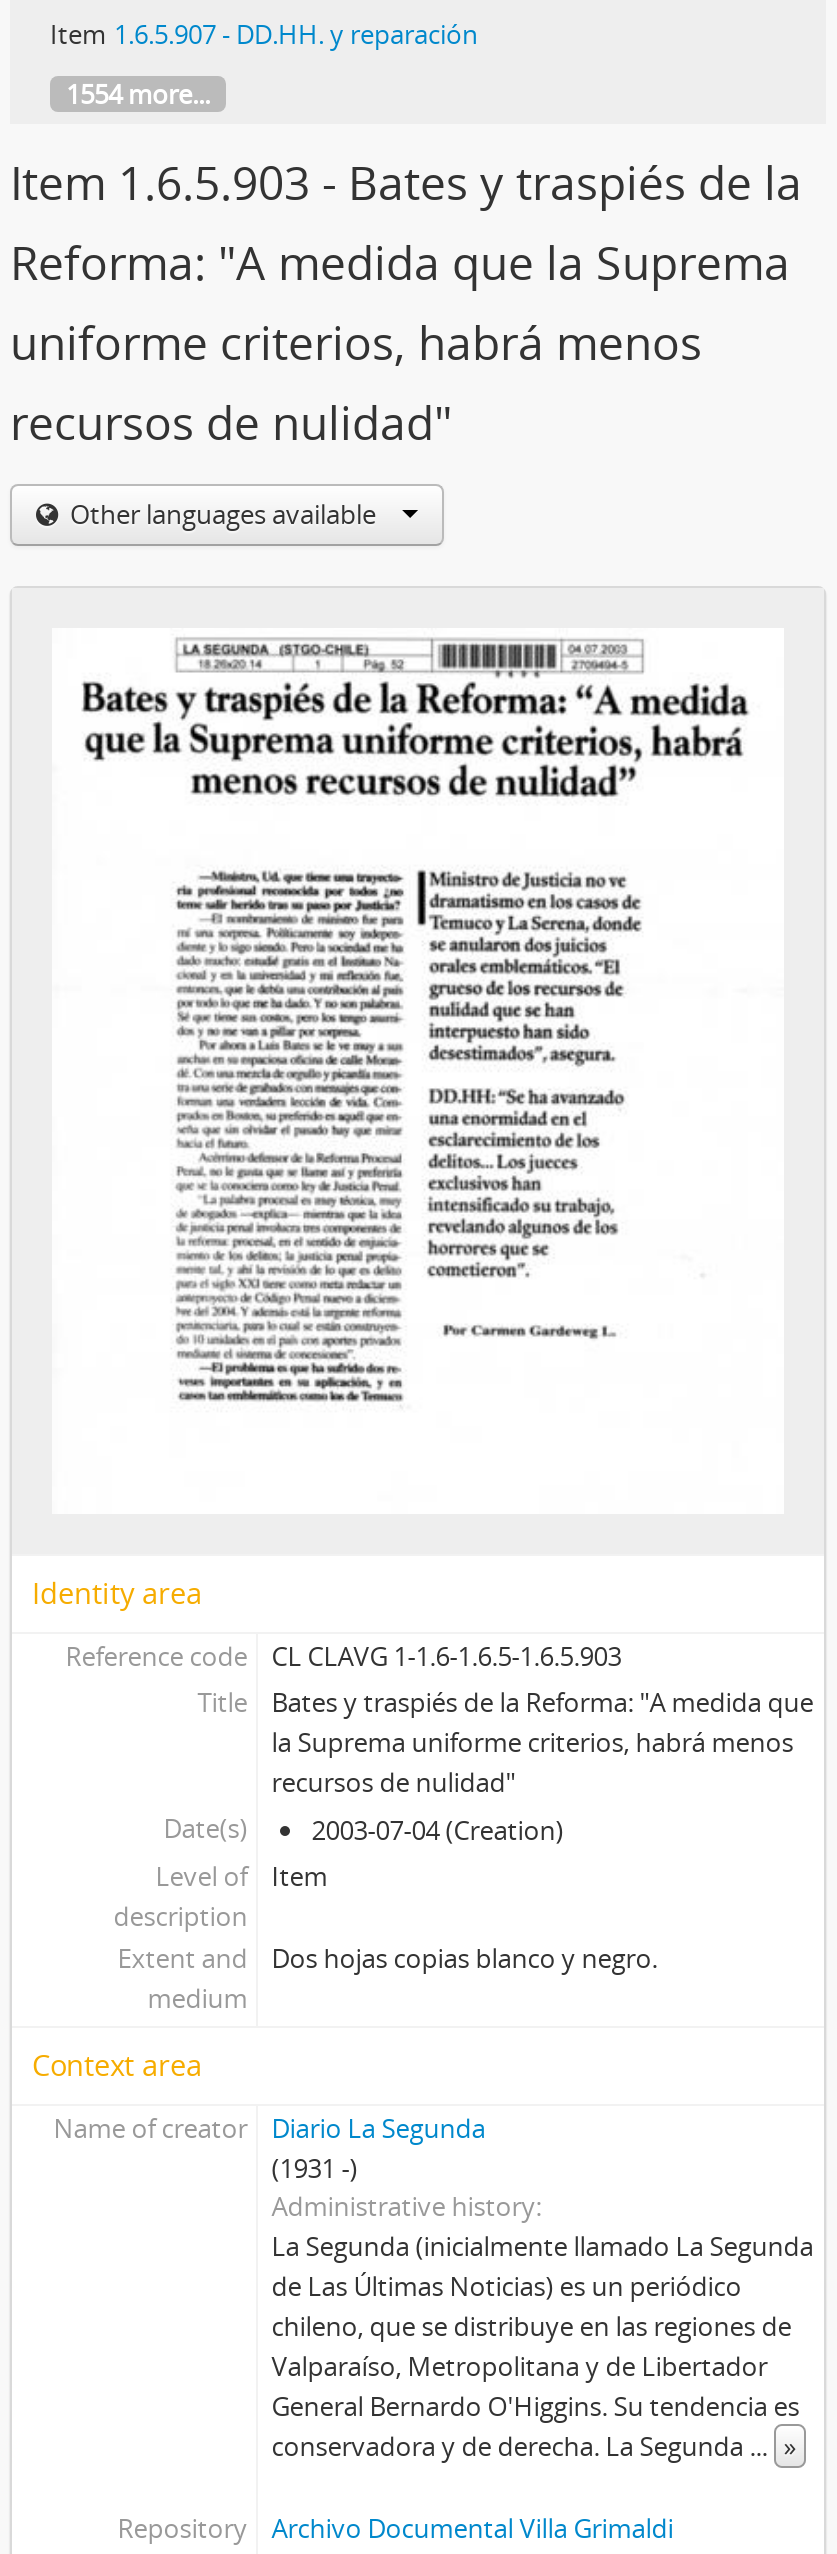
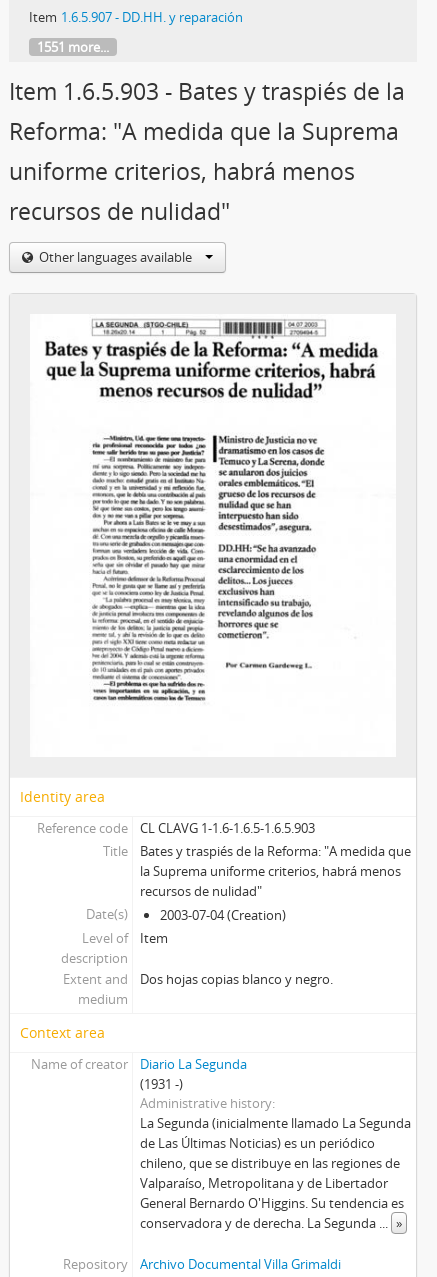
[66,76,210,112] 1554 more... -> [37,38,109,56] 1551 more...

